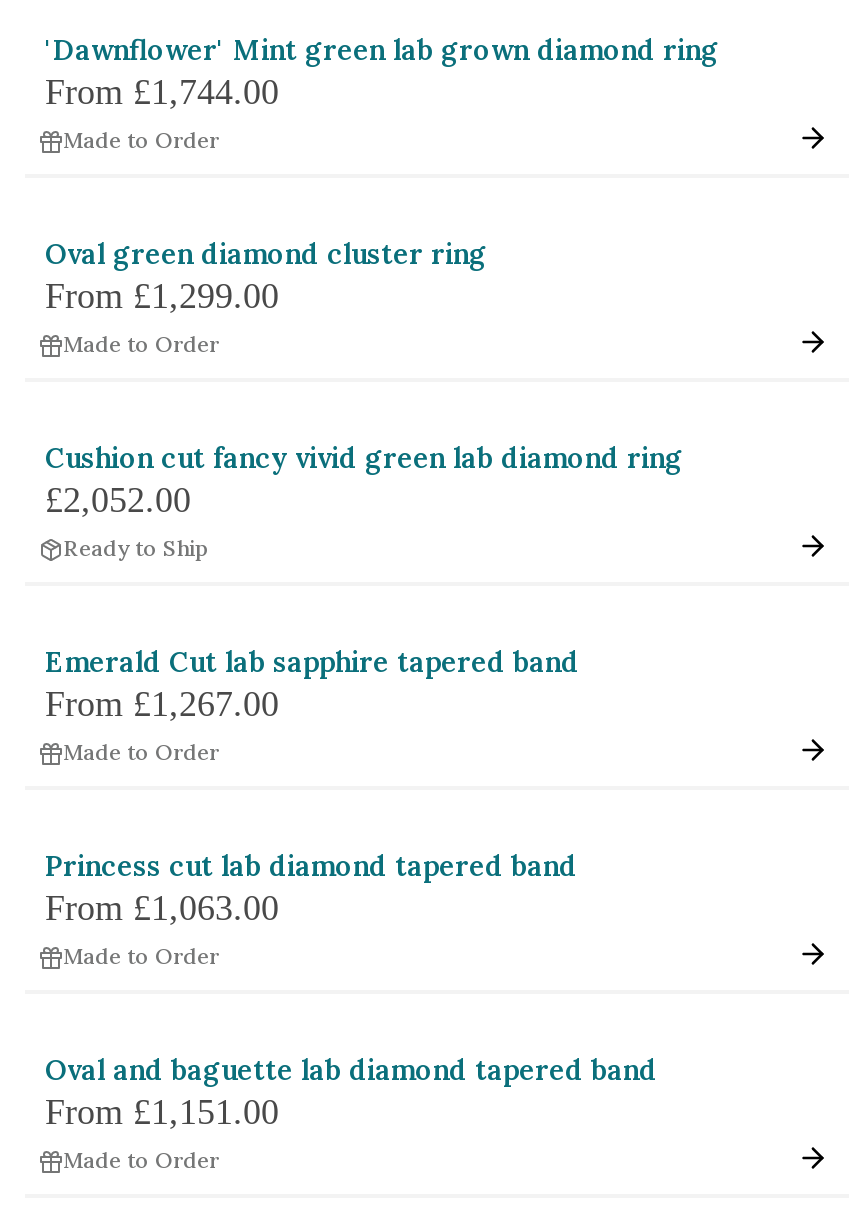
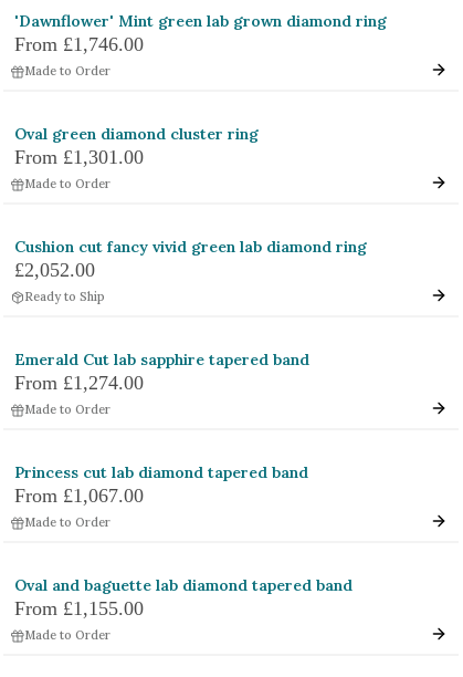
[45,72,279,112] From £1,744.00 -> [14,33,144,55] From £1,746.00
[45,276,279,316] From £1,299.00 -> [14,146,144,168] From £1,301.00
[45,684,279,724] From £1,267.00 -> [14,371,144,394] From £1,274.00
[45,888,279,928] From £1,063.00 -> [14,484,144,506] From £1,067.00
[45,1092,279,1132] From £1,151.00 -> [14,597,144,619] From £1,155.00

